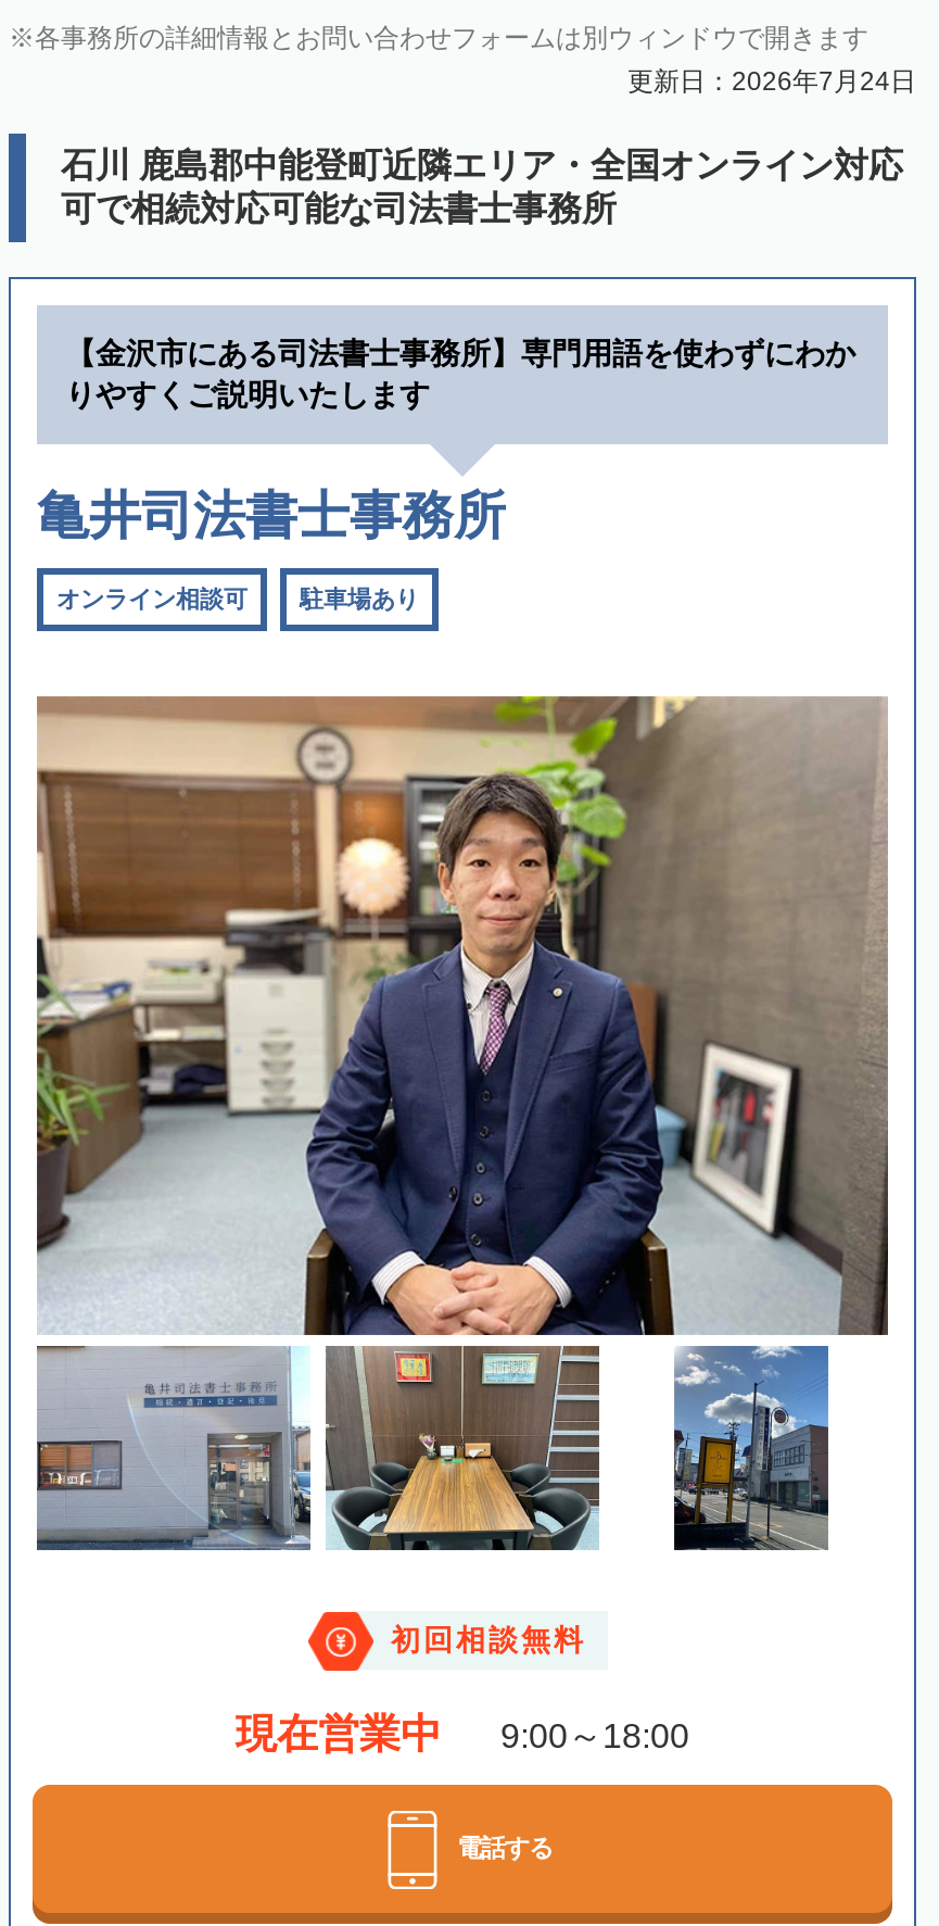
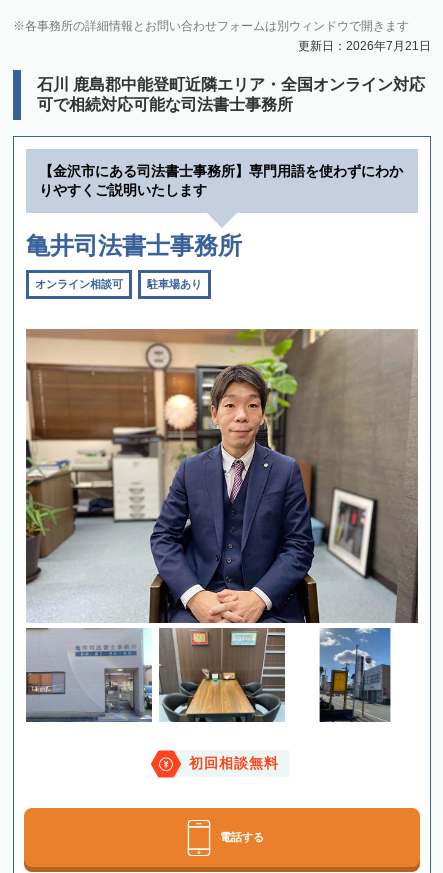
[627,67,916,97] 更新日：2026年7月24日 -> [298,39,431,53] 更新日：2026年7月21日
[236,1712,689,1758] 現在営業中 | 9:00～18:00 -> none

